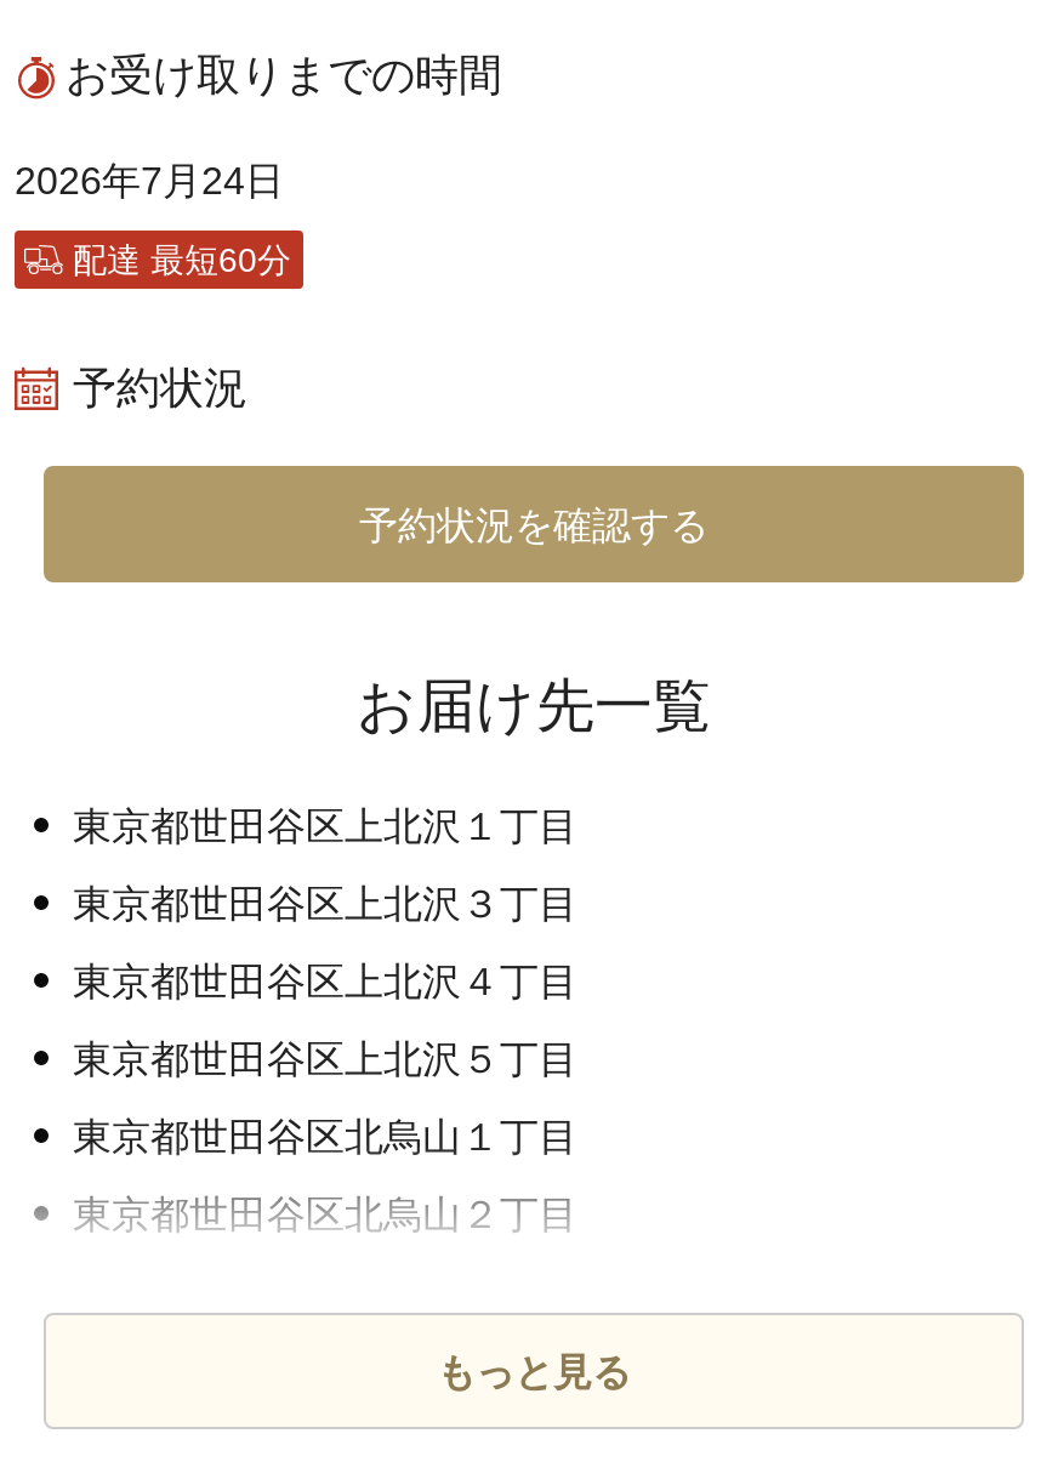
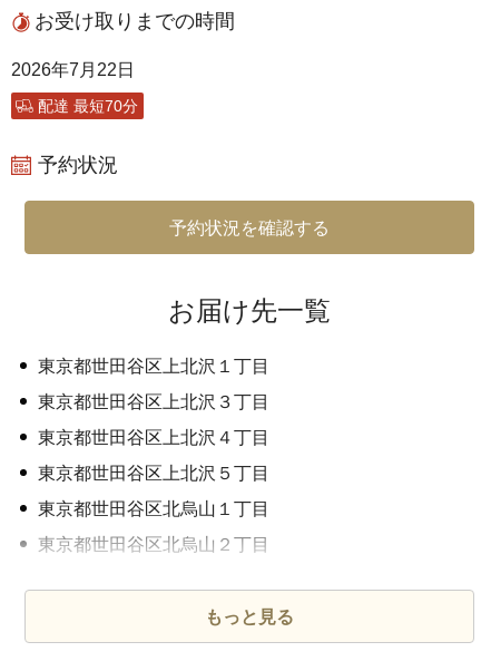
[15,160,284,201] 2026年7月24日 -> [11,60,135,79] 2026年7月22日
[73,240,291,279] 配達 最短60分 -> [38,97,138,115] 配達 最短70分

